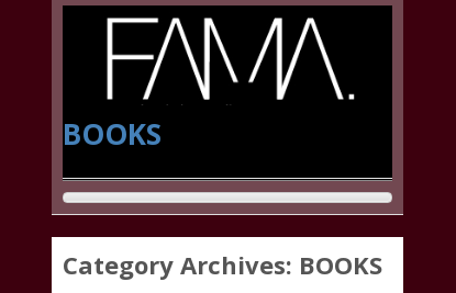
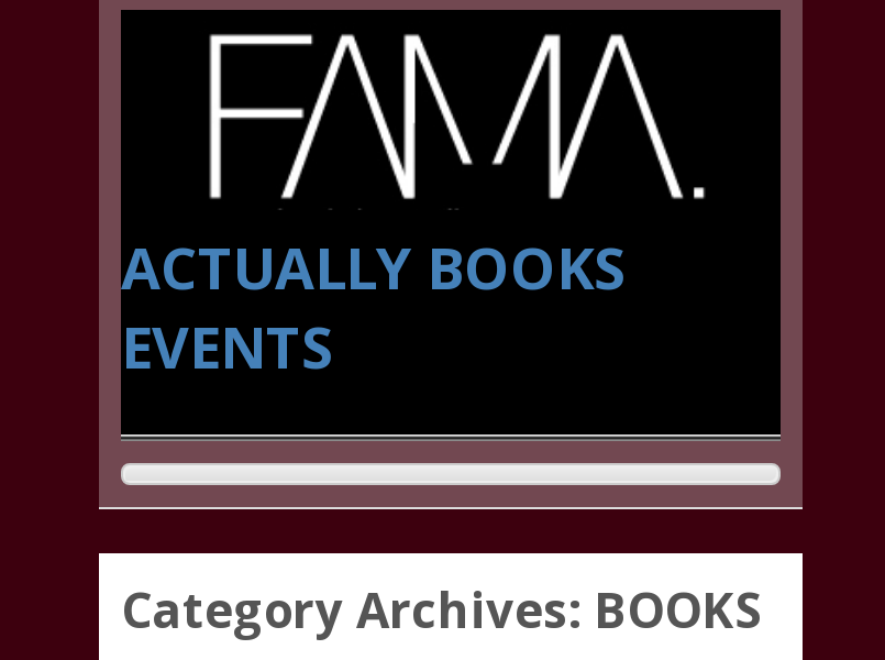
[63,114,162,153] BOOKS -> [121,227,624,385] ACTUALLY BOOKS | EVENTS

